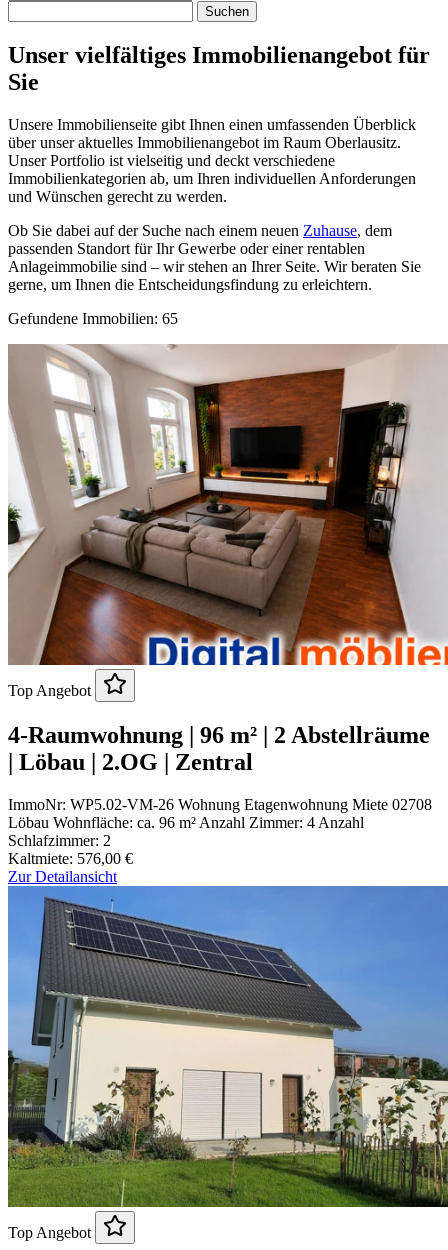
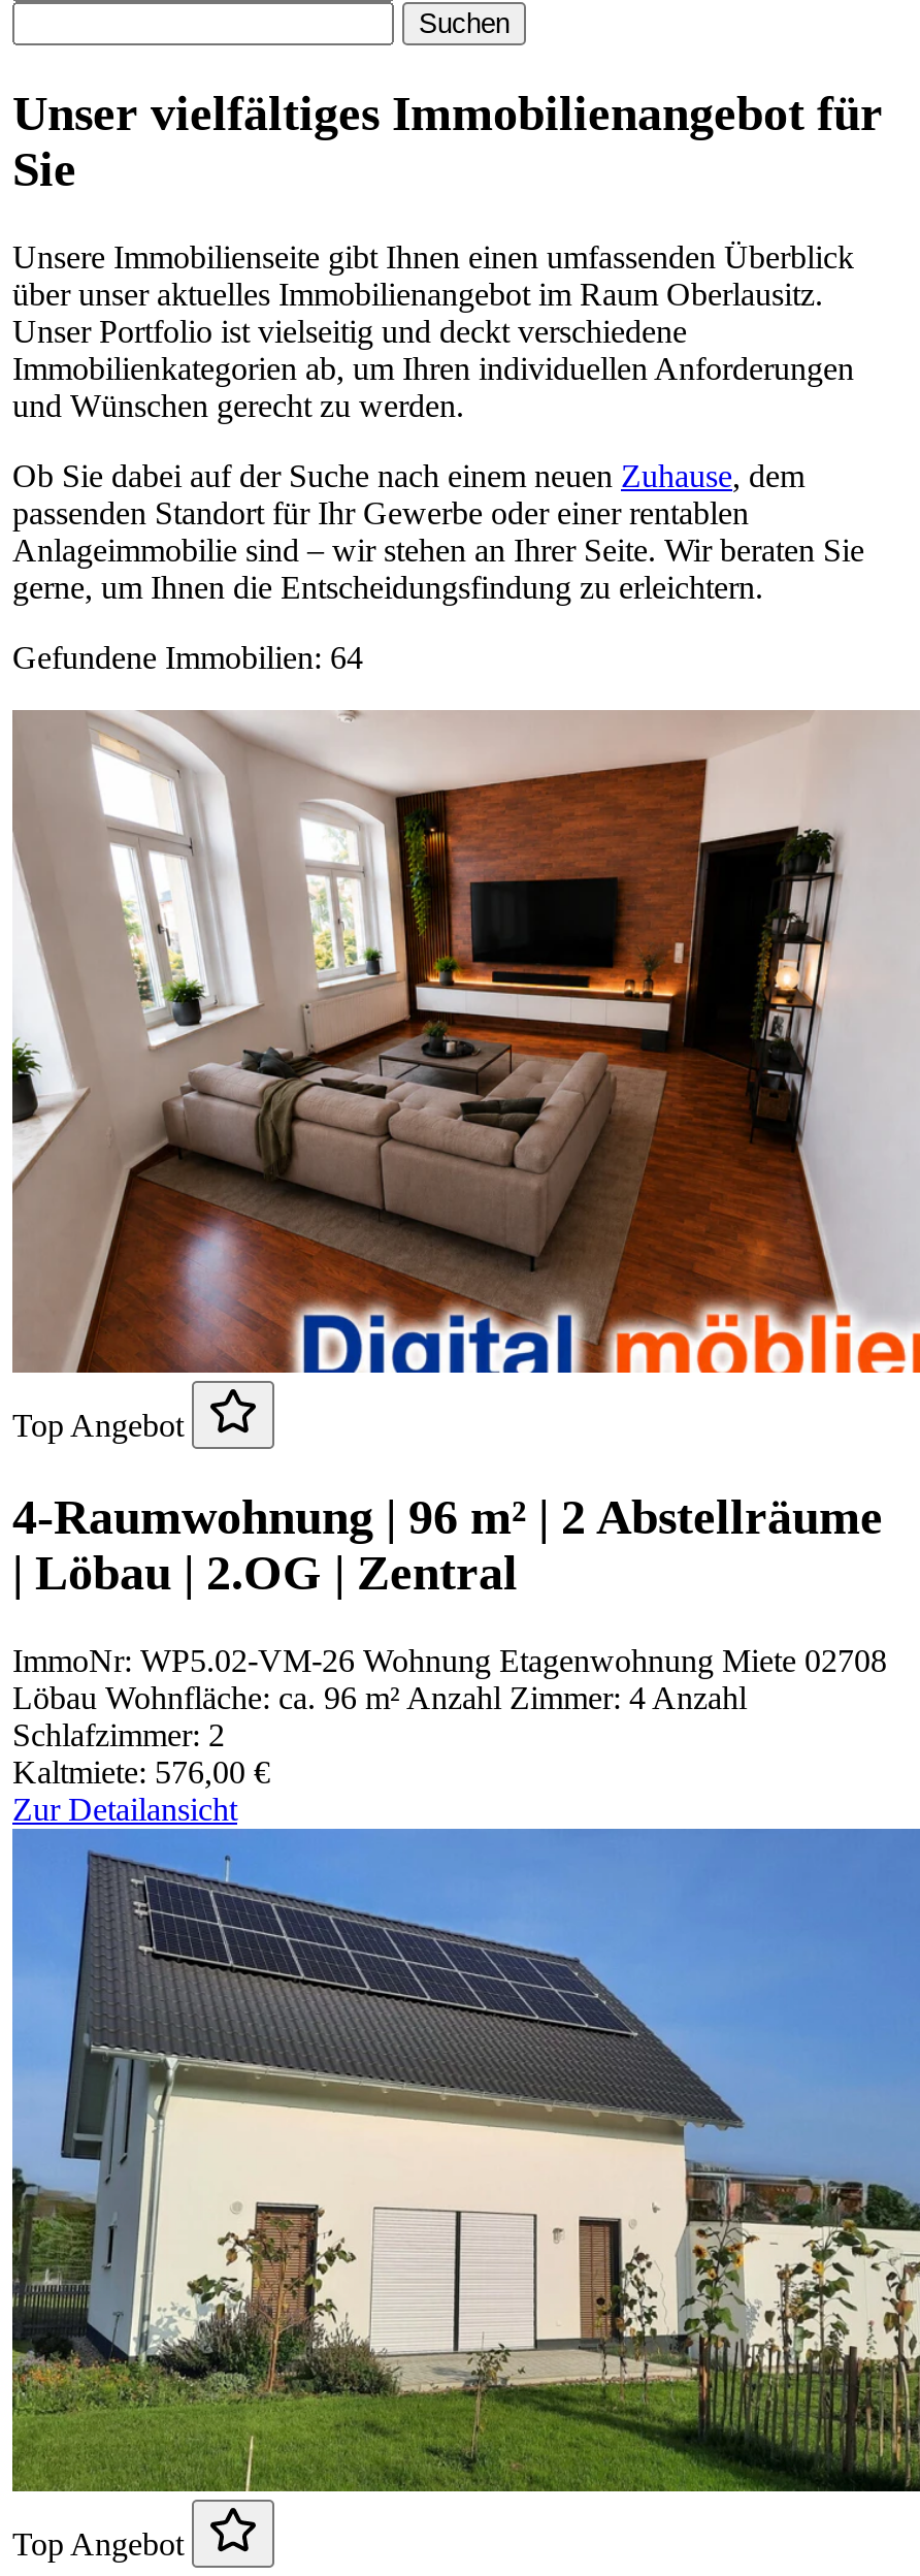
[8,310,178,327] Gefundene Immobilien: 65 -> [12,639,363,675] Gefundene Immobilien: 64

